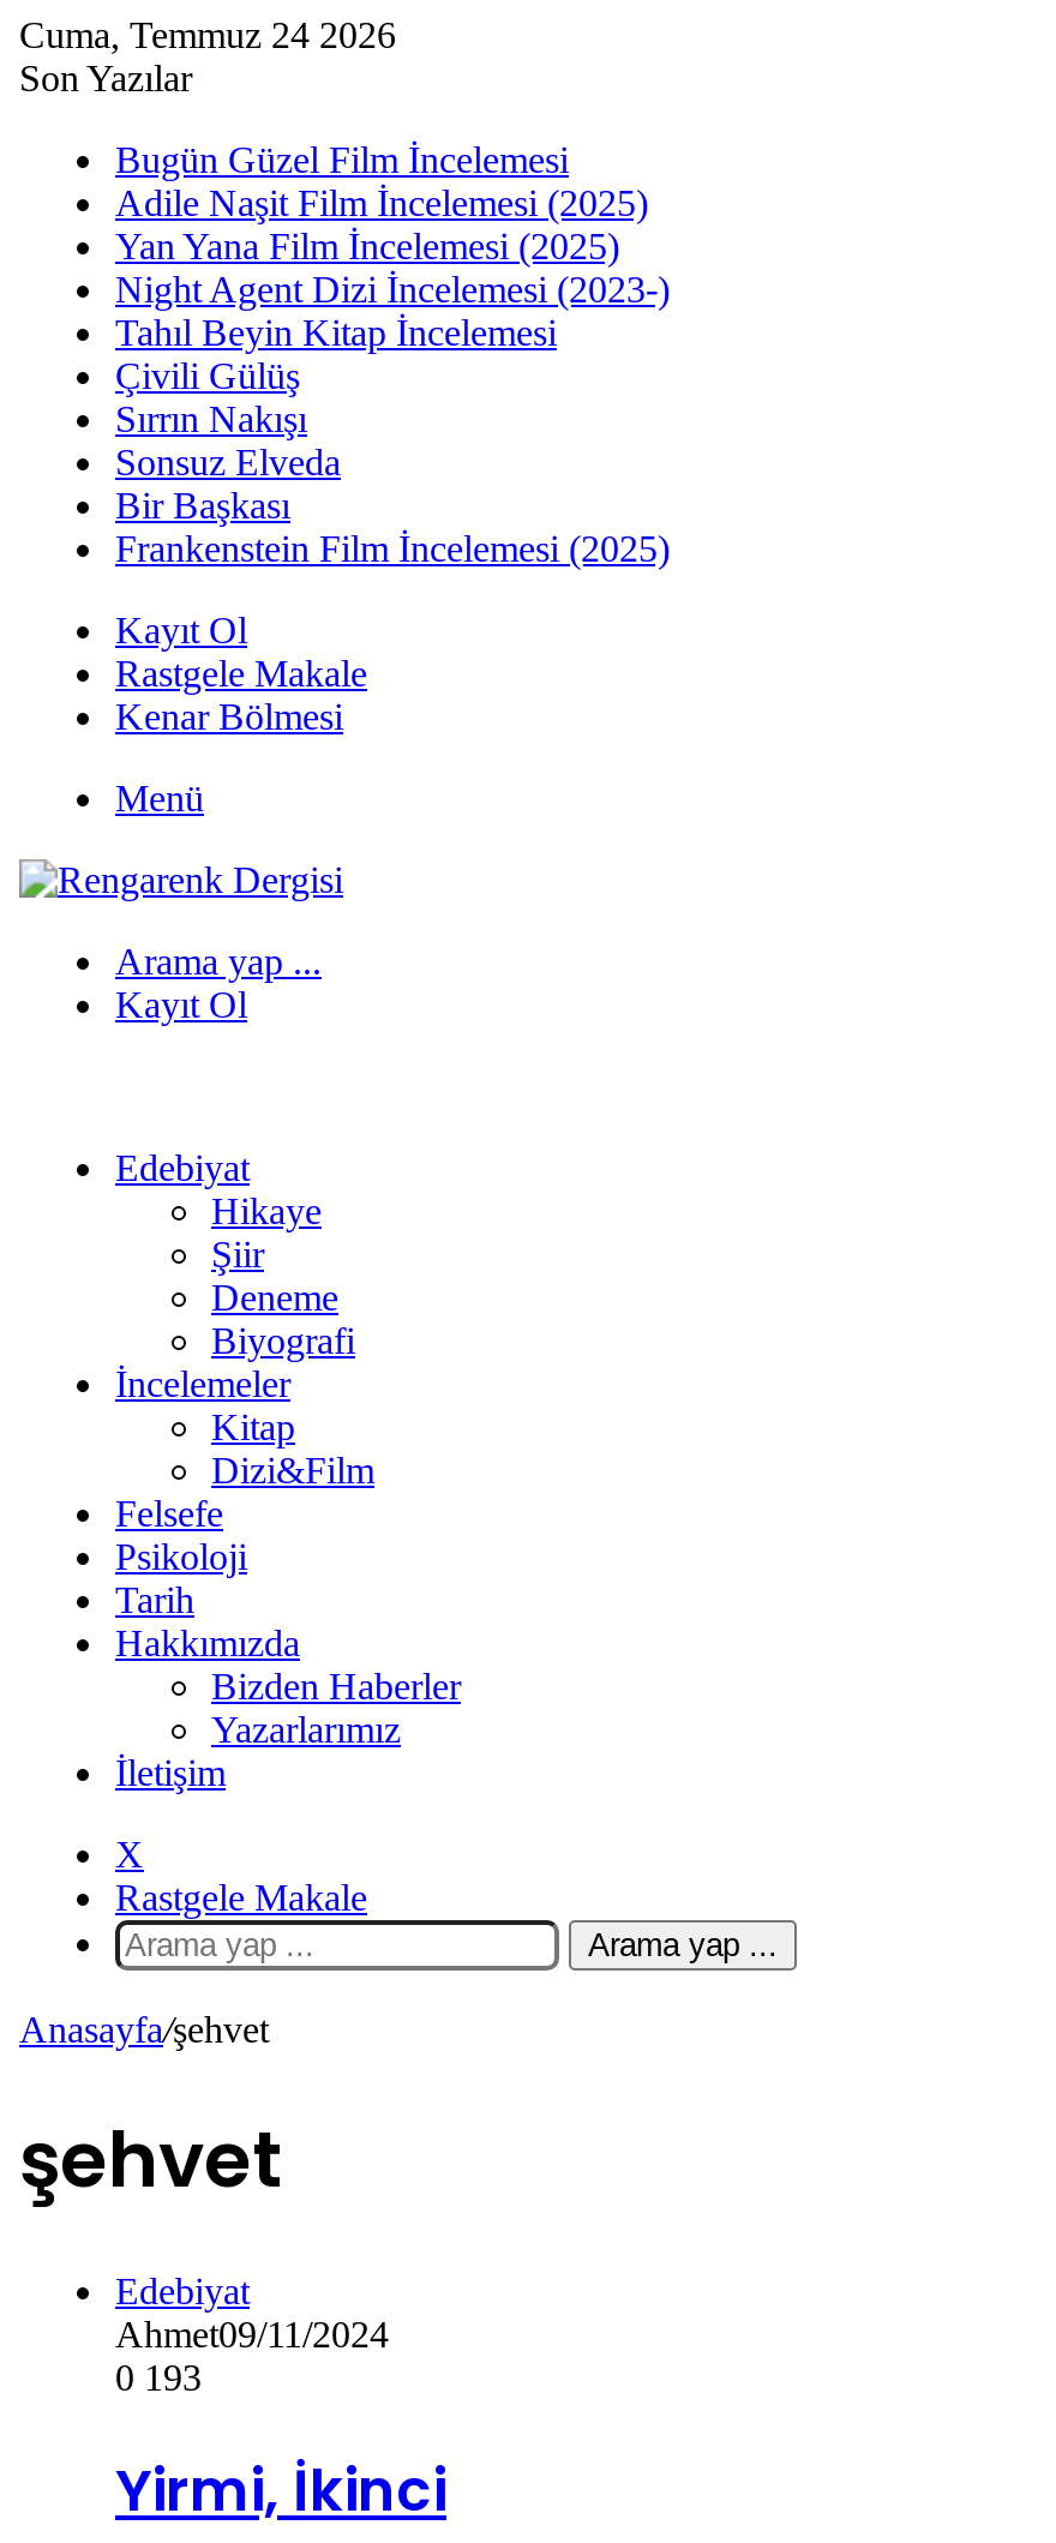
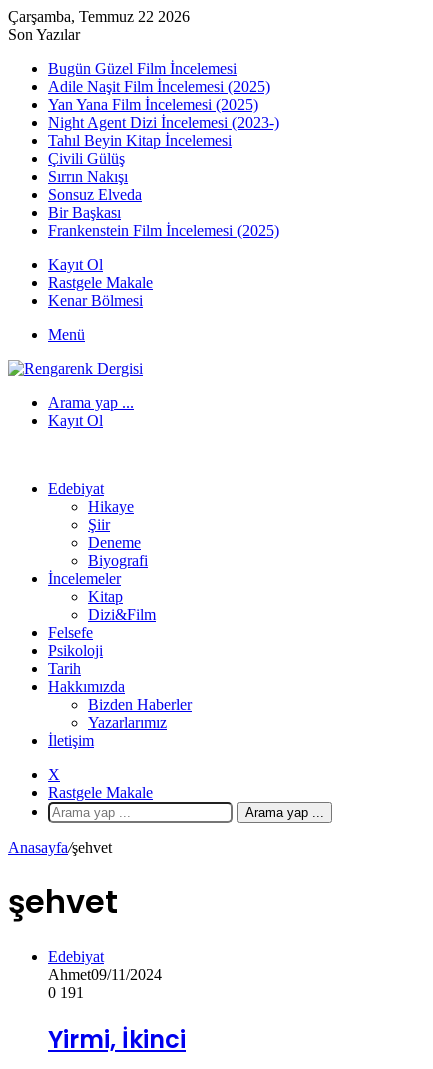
[19,14,396,55] Cuma, Temmuz 24 2026 -> [8,8,190,25] Çarşamba, Temmuz 22 2026
[115,2357,202,2398] 0 193 -> [48,984,84,1001] 0 191

